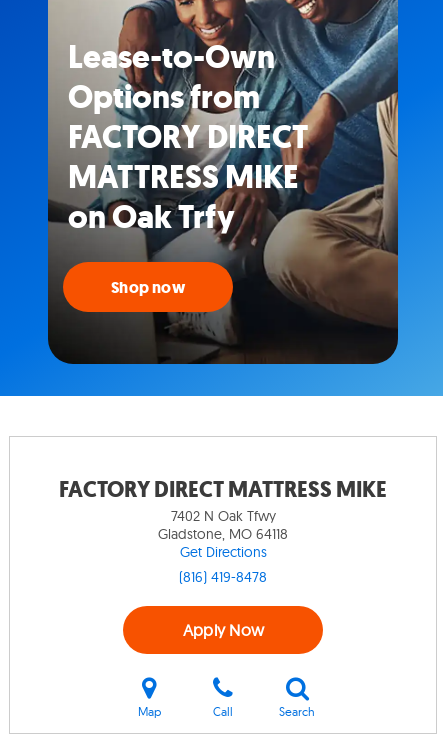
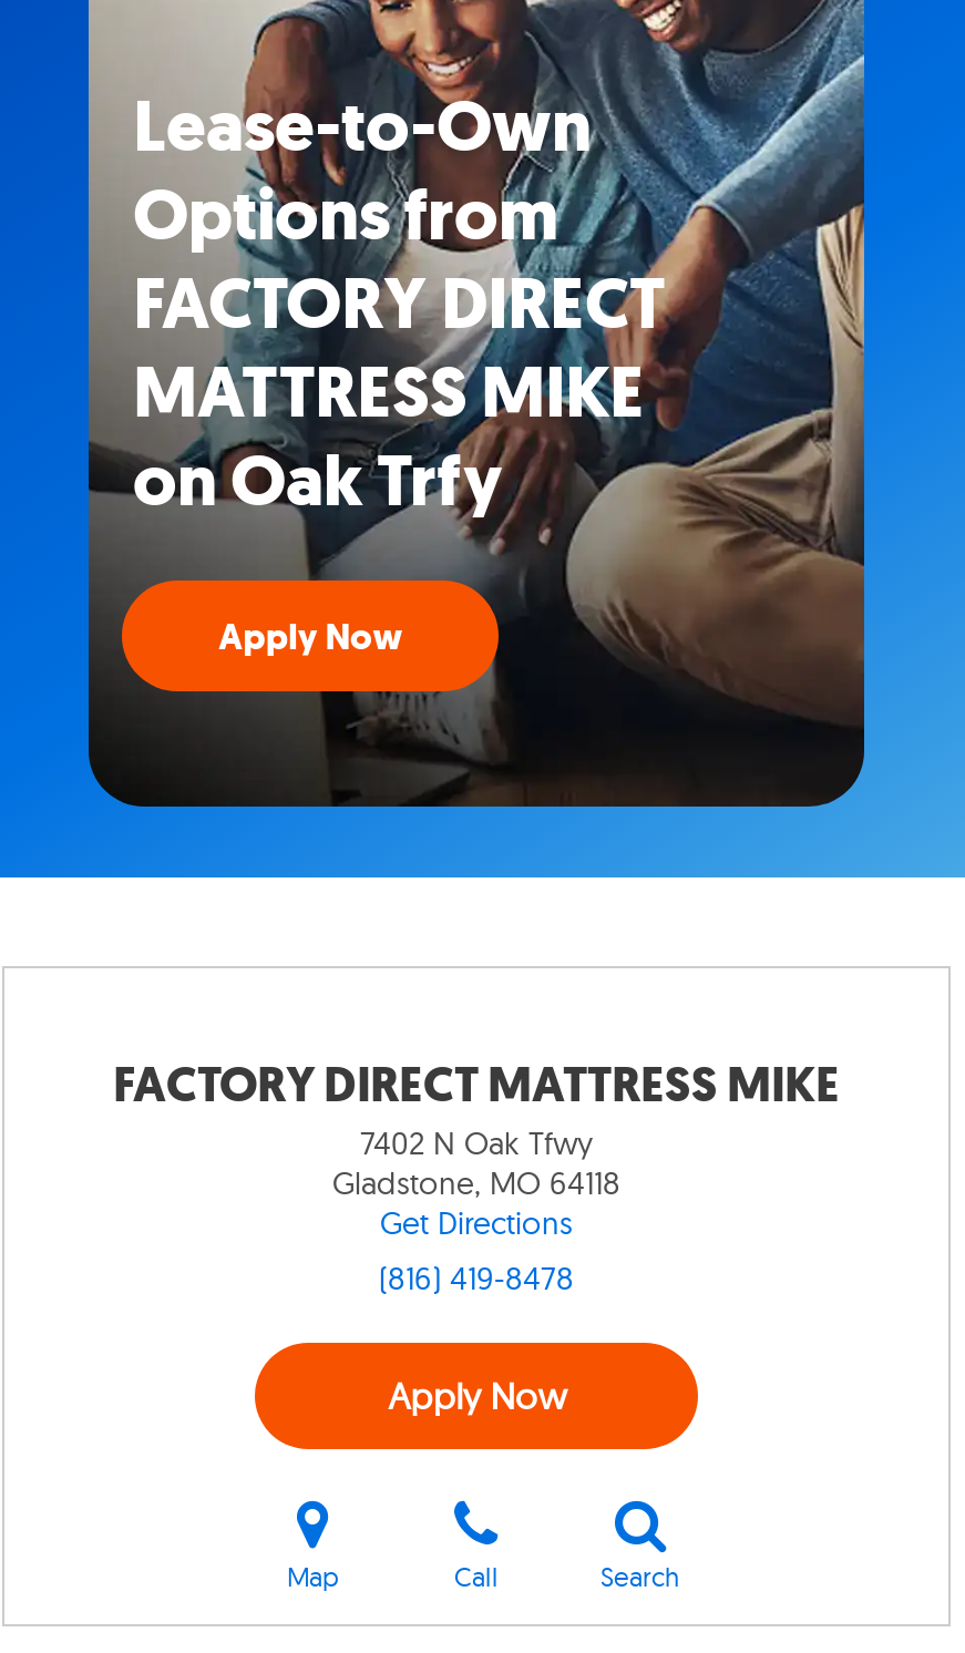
[111,277,185,298] Shop now -> [218,614,402,660] Apply Now

